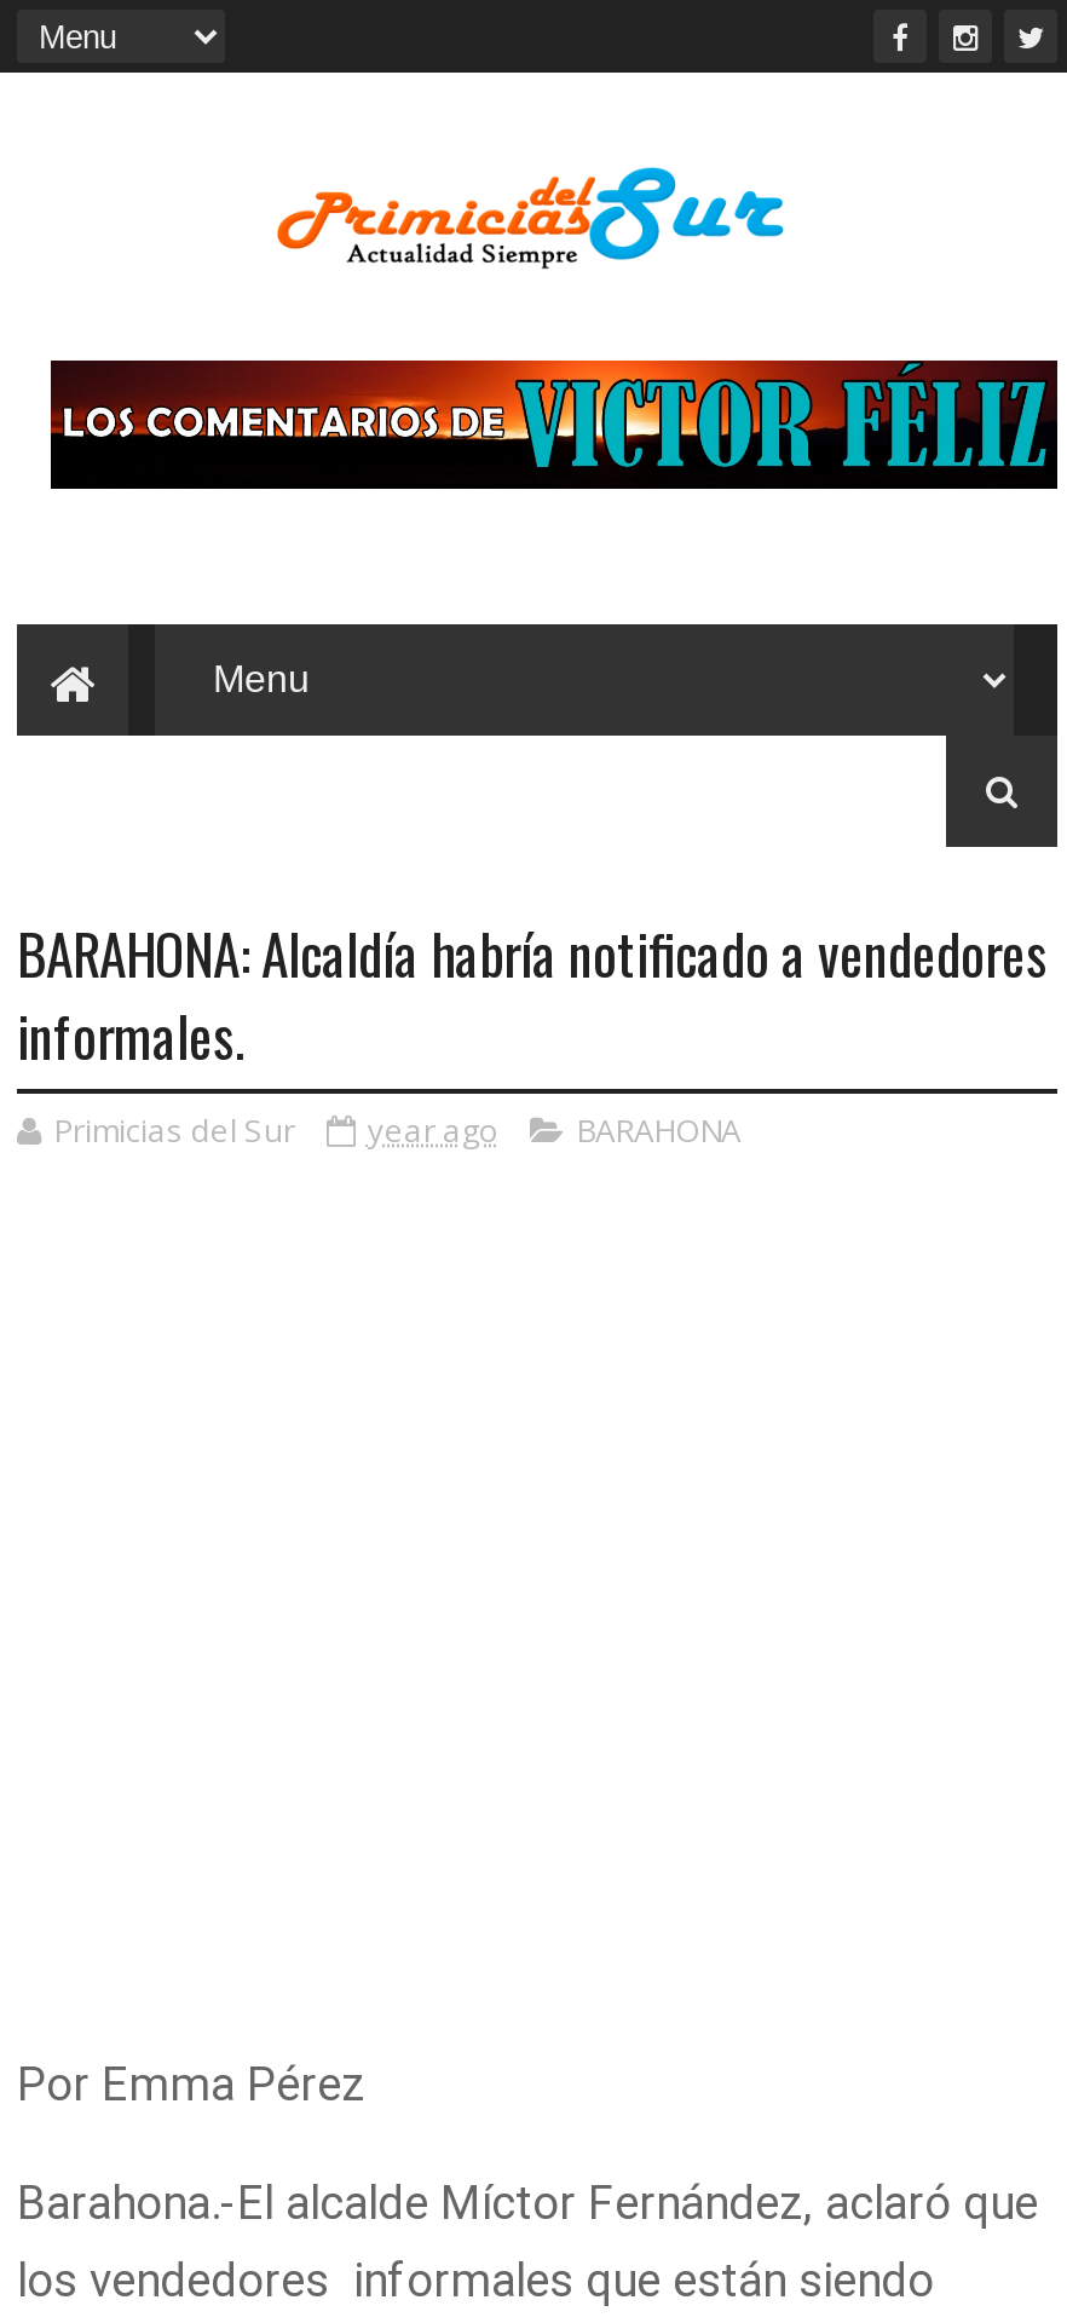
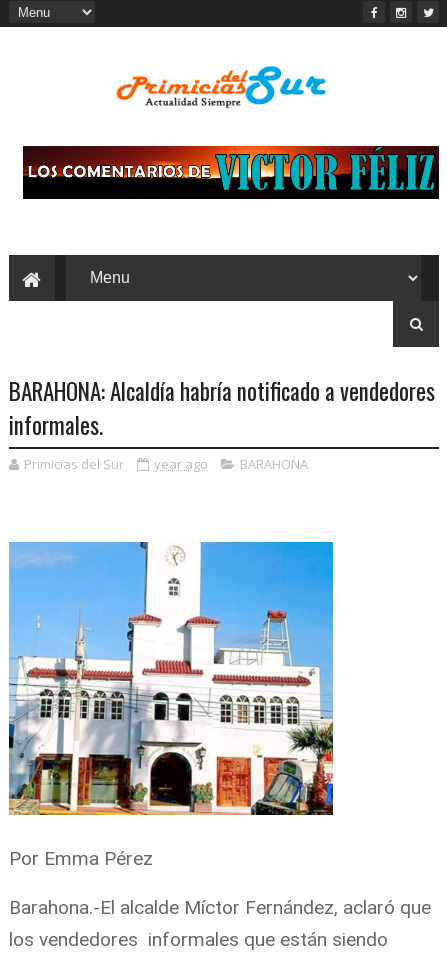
none -> [8,541,334,816] [image]

